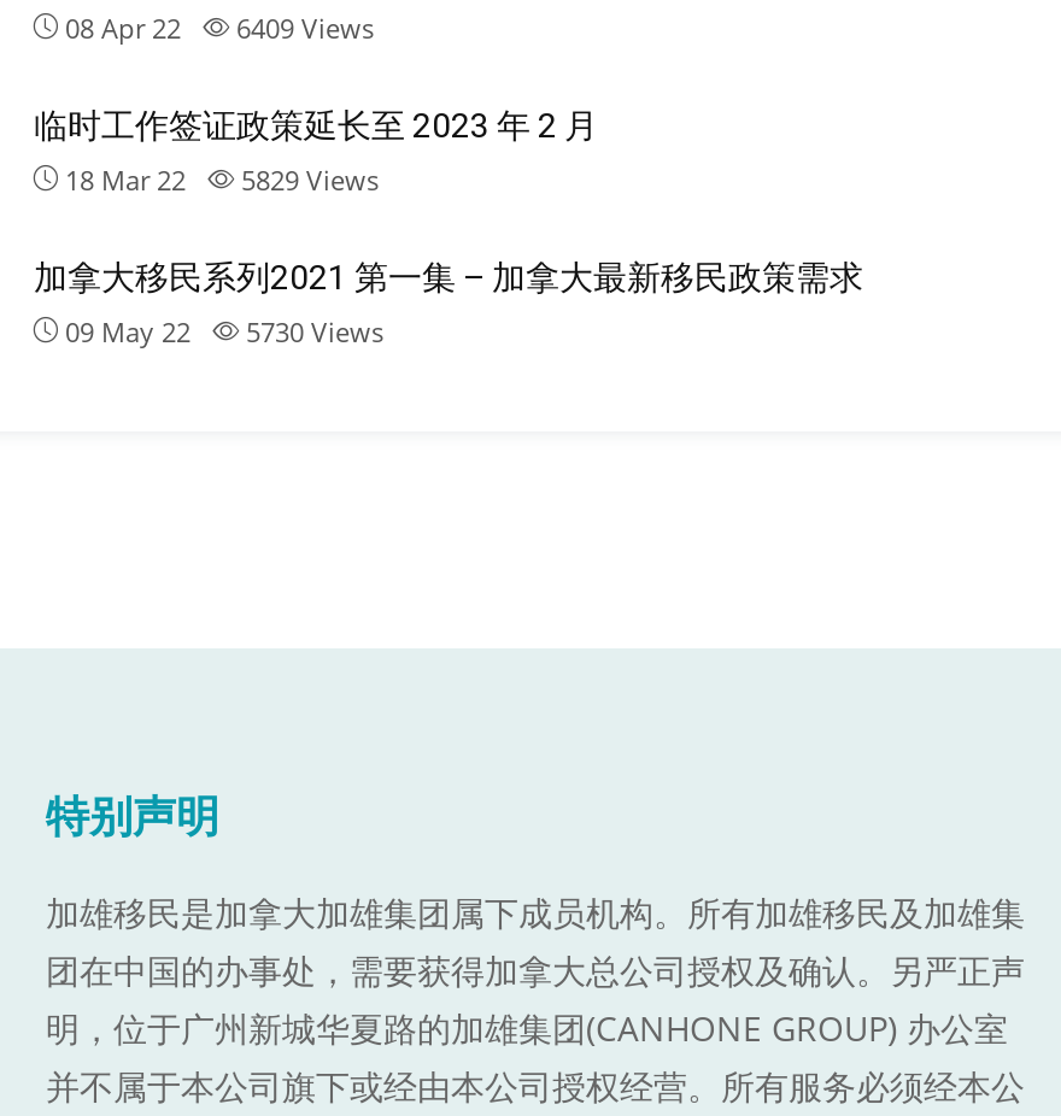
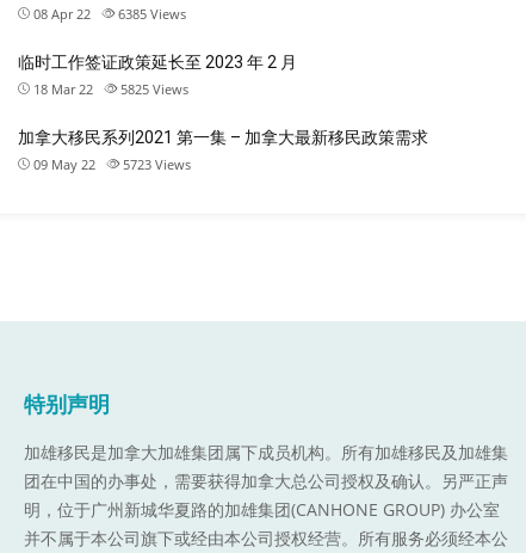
[65,10,374,46] 08 Apr 22 6409 Views -> [33,5,186,23] 08 Apr 22 6385 Views
[65,161,379,198] 18 Mar 22 5829 Views -> [33,80,188,98] 18 Mar 22 5825 Views
[65,313,383,350] 09 May 22 5730 Views -> [33,155,191,173] 09 May 22 5723 Views

